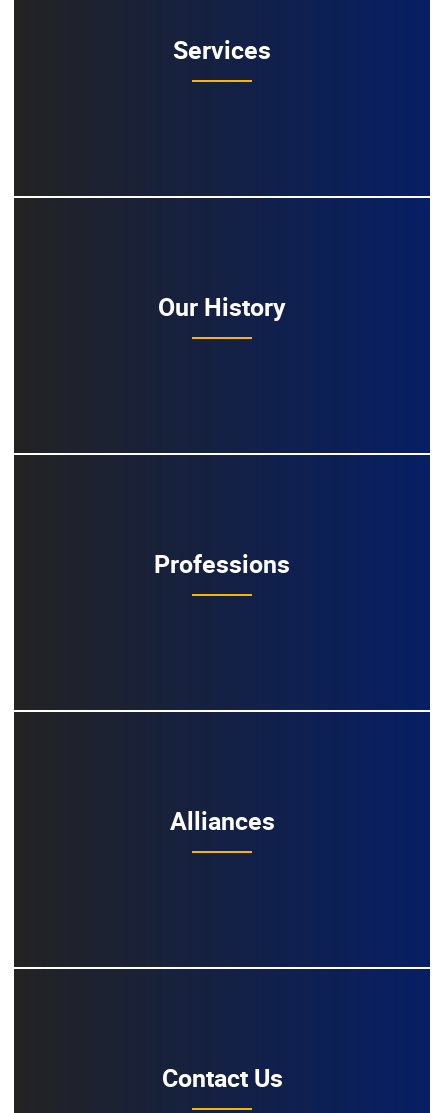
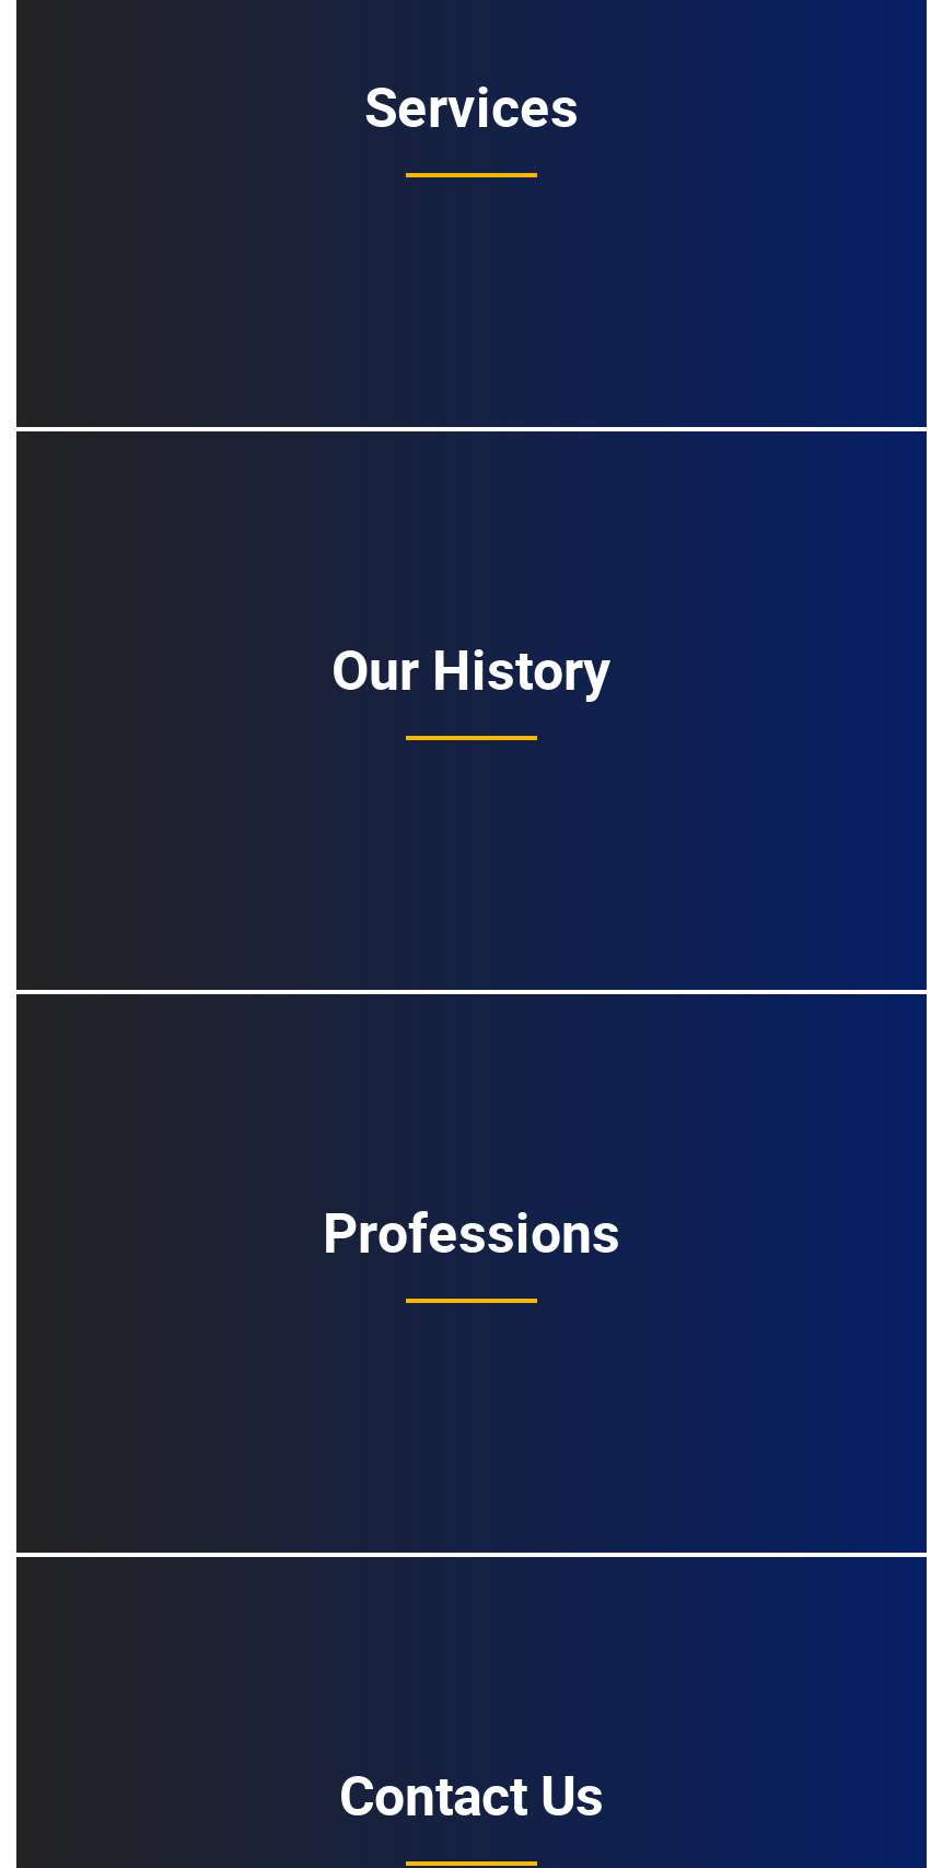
[169,804,274,837] Alliances -> none

